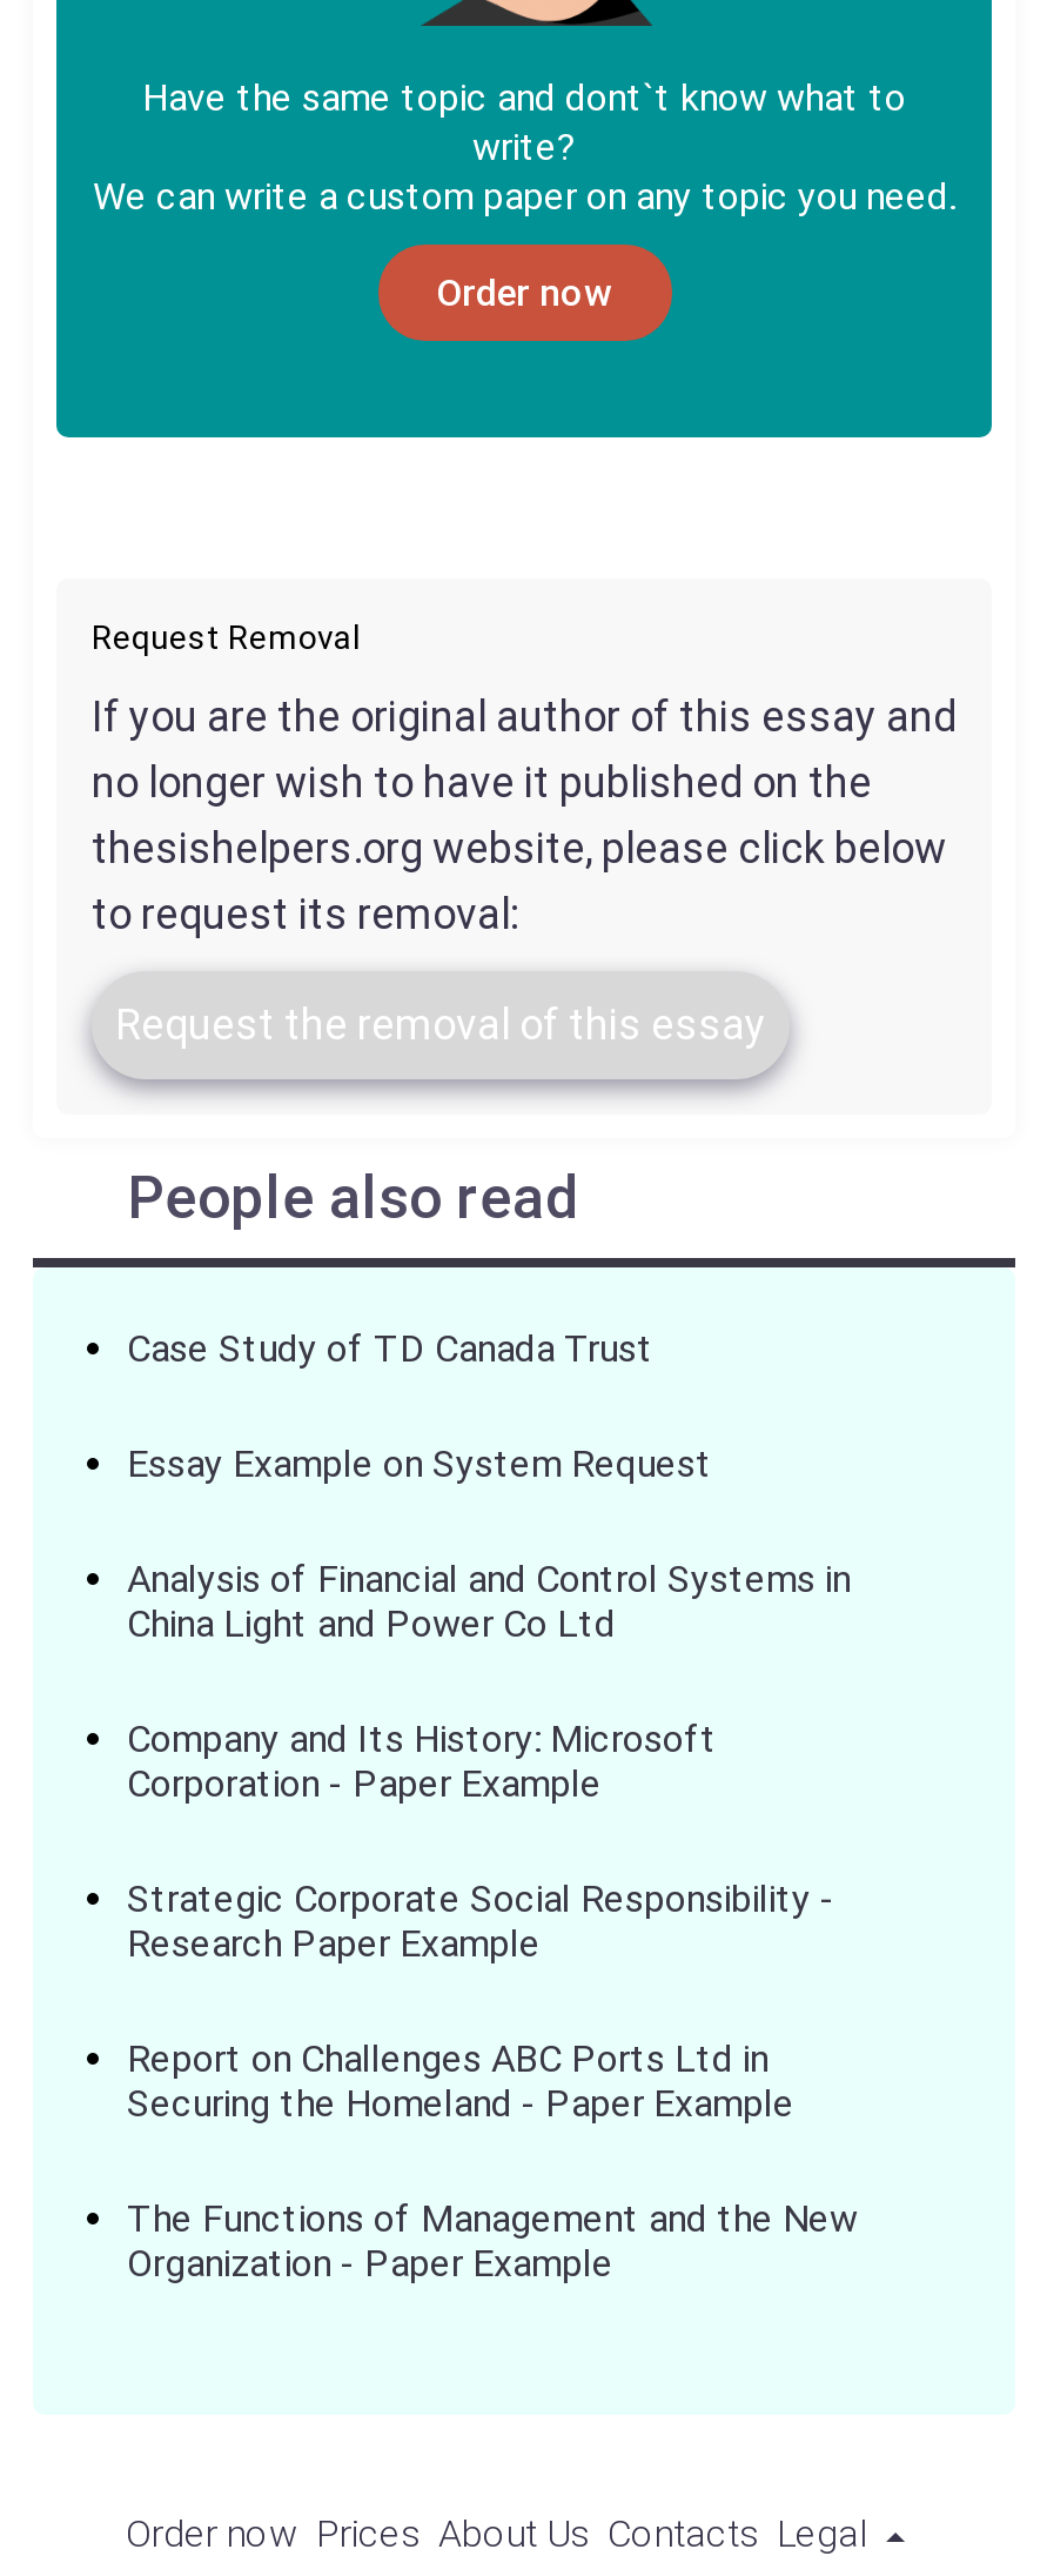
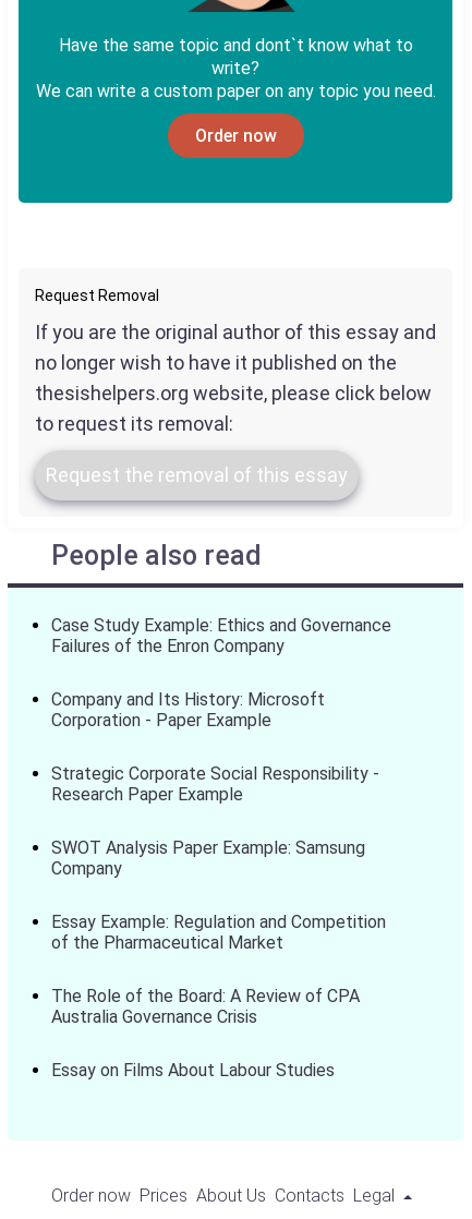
[127,1326,851,1646] Case Study of TD Canada Trust | Essay Example on System Request | Analysis of Financial and Control Systems in | China Light and Power Co Ltd -> [51,615,391,656] Case Study Example: Ethics and Governance | Failures of the Enron Company
moved [127,1717,834,1966] -> [51,689,379,805]: Company and Its History: Microsoft | Corporation - Paper Example | Strategic Corporate Social Responsibility - | Research Paper Example
[127,2036,858,2286] Report on Challenges ABC Ports Ltd in | Securing the Homeland - Paper Example | The Functions of Management and the New | Organization - Paper Example -> [51,837,386,1081] SWOT Analysis Paper Example: Samsung | Company | Essay Example: Regulation and Competition | of the Pharmaceutical Market | The Role of the Board: A Review of CPA | Australia Governance Crisis | Essay on Films About Labour Studies

